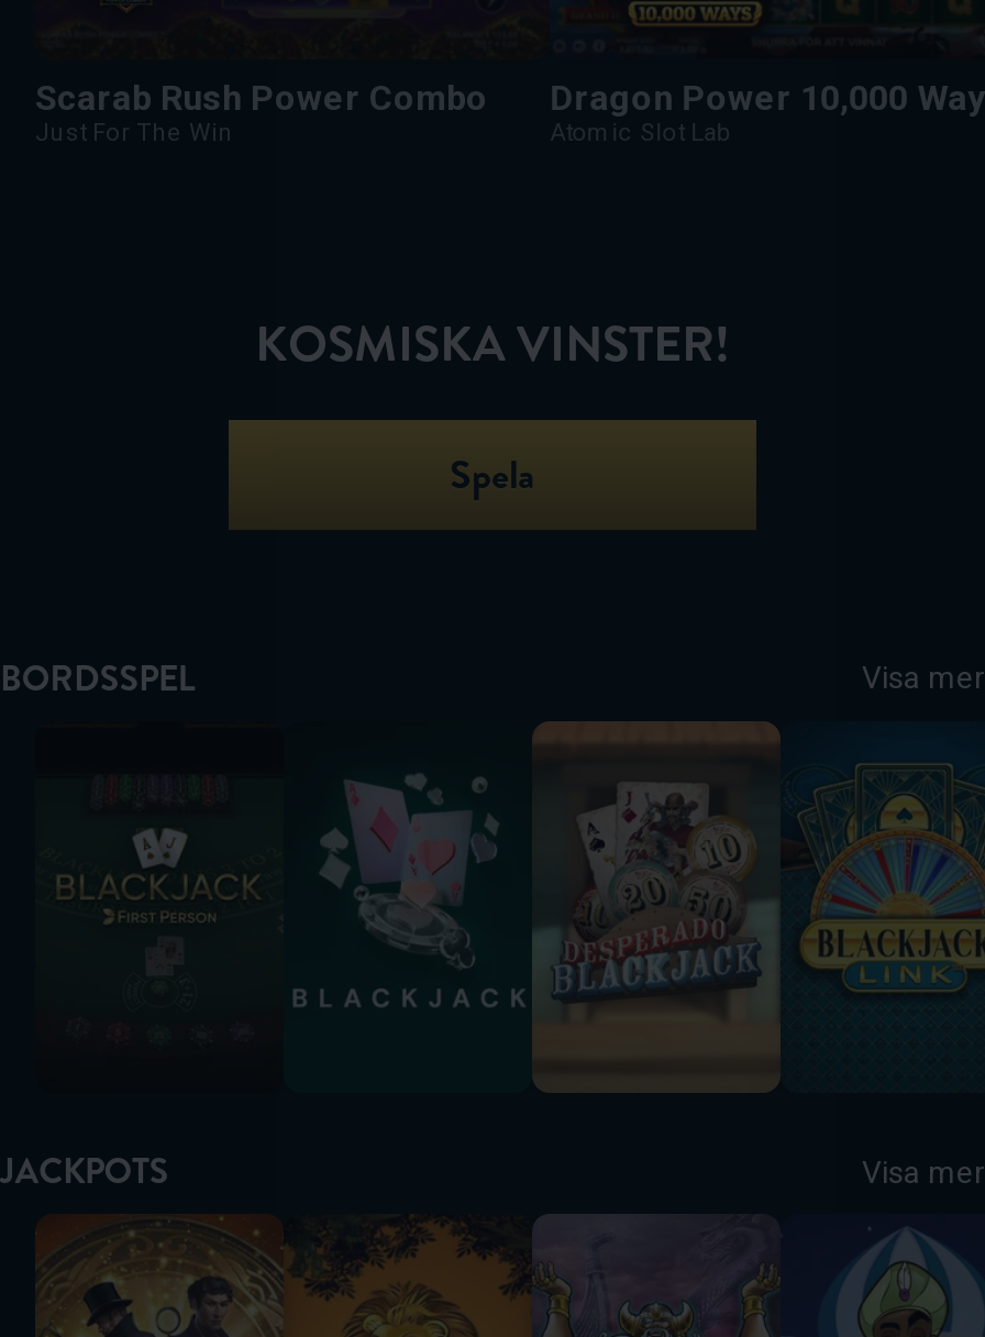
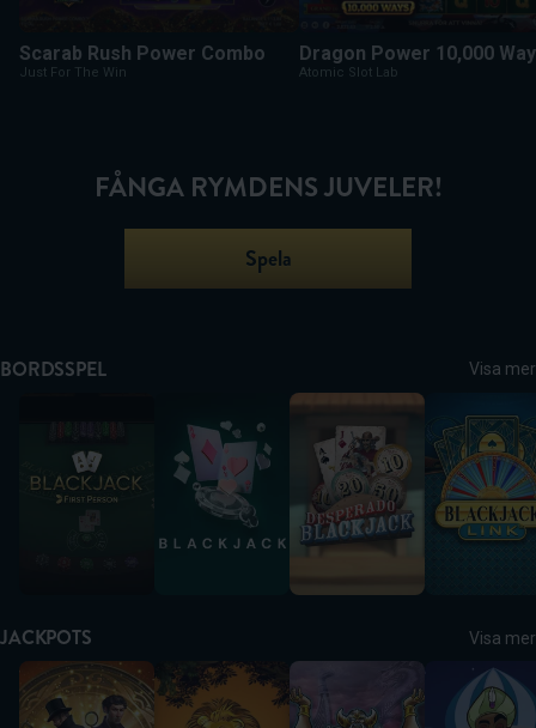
[255,309,730,380] KOSMISKA VINSTER! -> [94,168,442,207] FÅNGA RYMDENS JUVELER!

